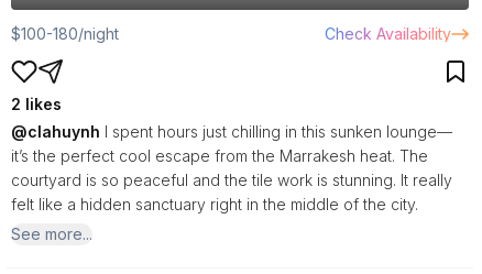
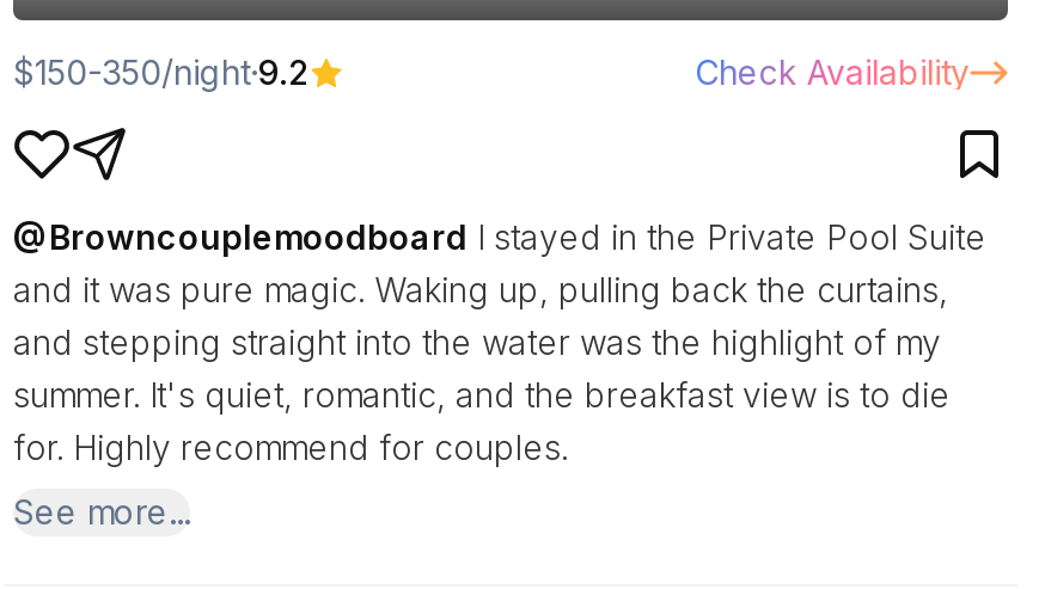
[11,24,119,42] $100-180/night -> [13,50,310,91] $150-350/night·9.2
[11,94,452,213] 2 likes | @clahuynh I spent hours just chilling in this sunken lounge— | it’s the perfect cool escape from the Marrakesh heat. The | courtyard is so peaceful and the tile work is stunning. It really | felt like a hidden sanctuary right in the middle of the city. -> [13,215,986,466] @ Browncouplemoodboard I stayed in the Private Pool Suite | and it was pure magic. Waking up, pulling back the curtains, | and stepping straight into the water was the highlight of my | summer. It's quiet, romantic, and the breakfast view is to die | for. Highly recommend for couples.

